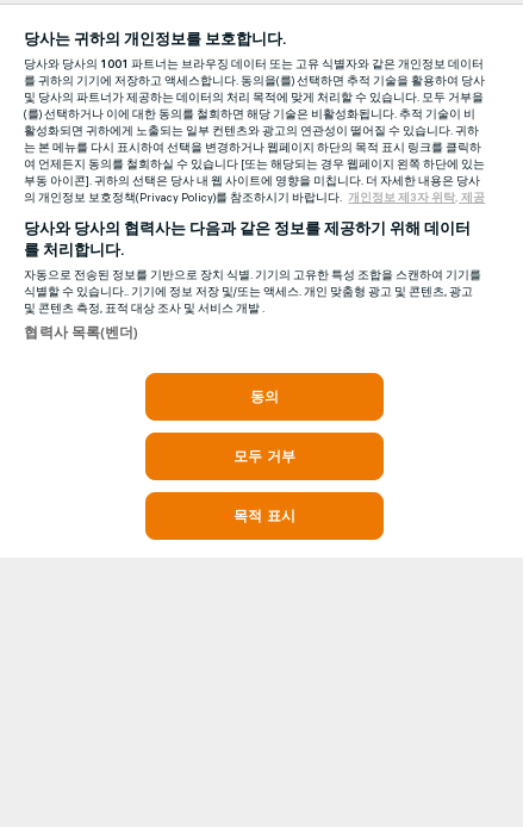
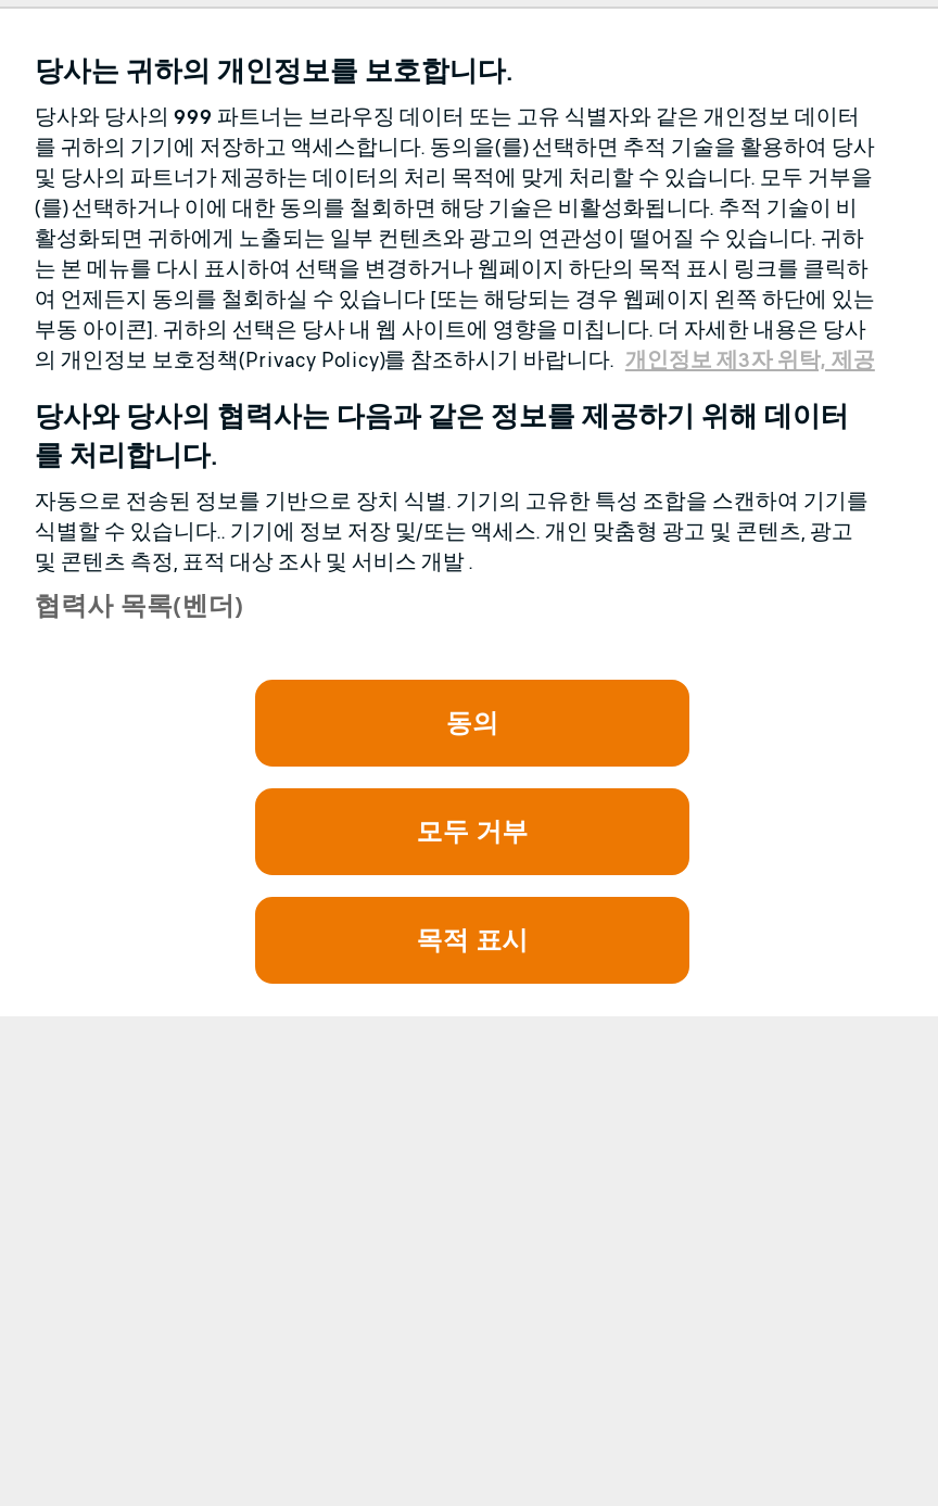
[24,57,484,71] 당사와 당사의 1001 파트너는 브라우징 데이터 또는 고유 식별자와 같은 개인정보 데이터 -> [35,104,860,130] 당사와 당사의 999 파트너는 브라우징 데이터 또는 고유 식별자와 같은 개인정보 데이터

